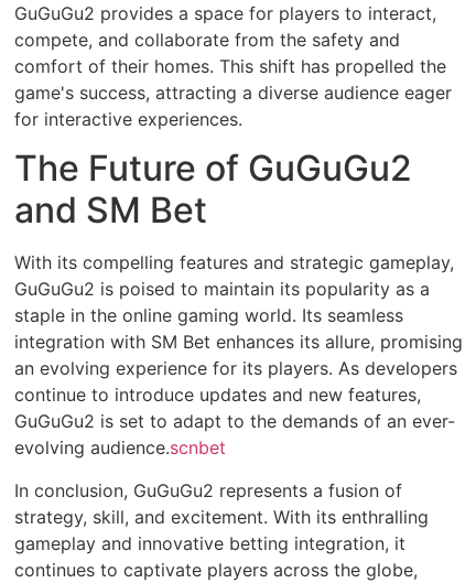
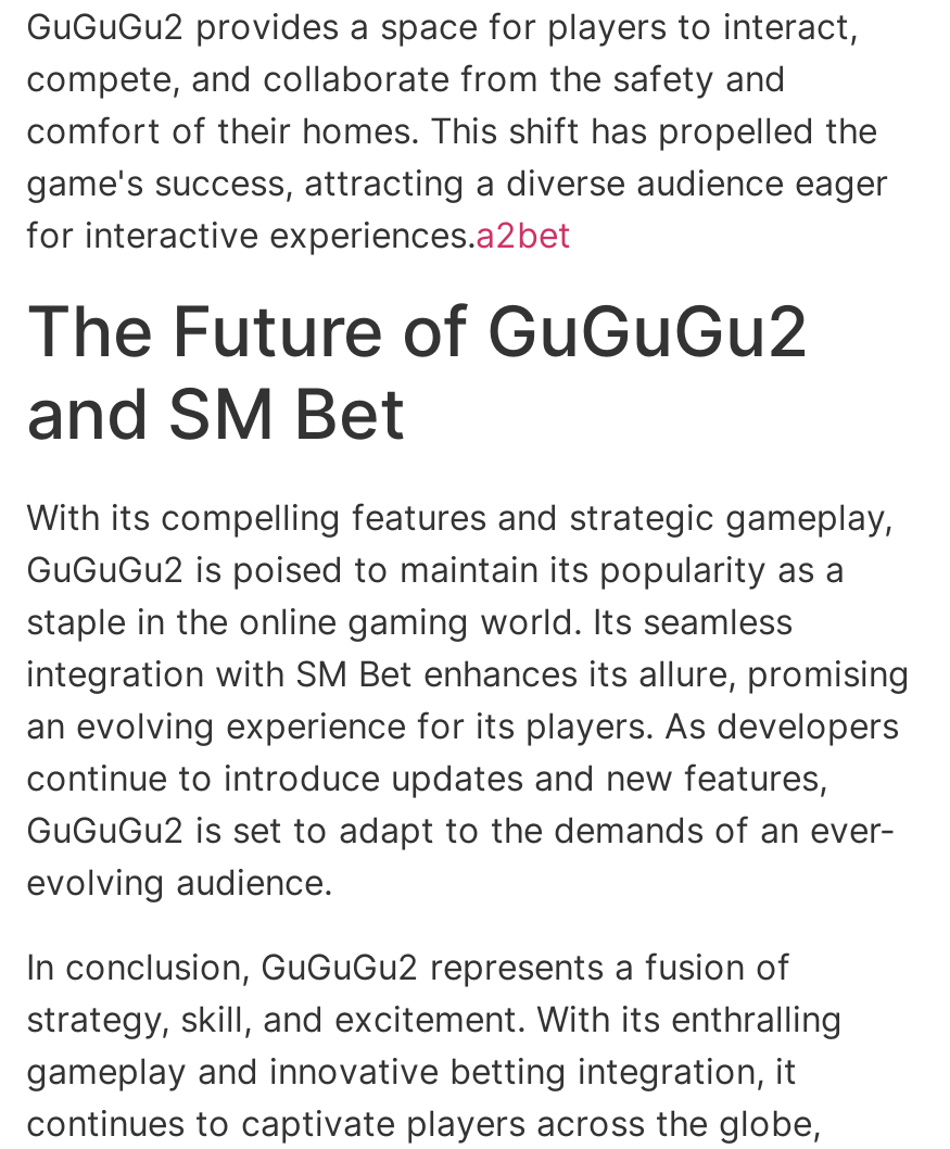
[14,108,242,130] for interactive experiences. -> [26,213,571,256] for interactive experiences.a2bet
[14,437,226,459] evolving audience.scnbet -> [26,861,332,904] evolving audience.

